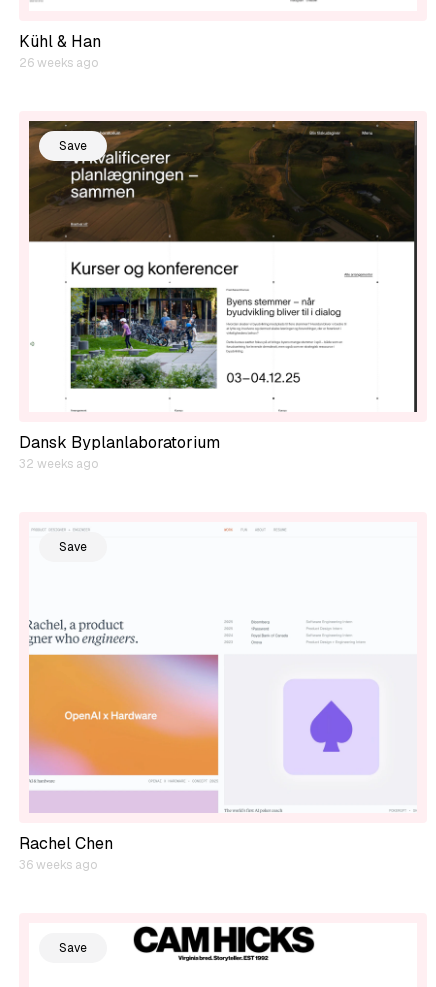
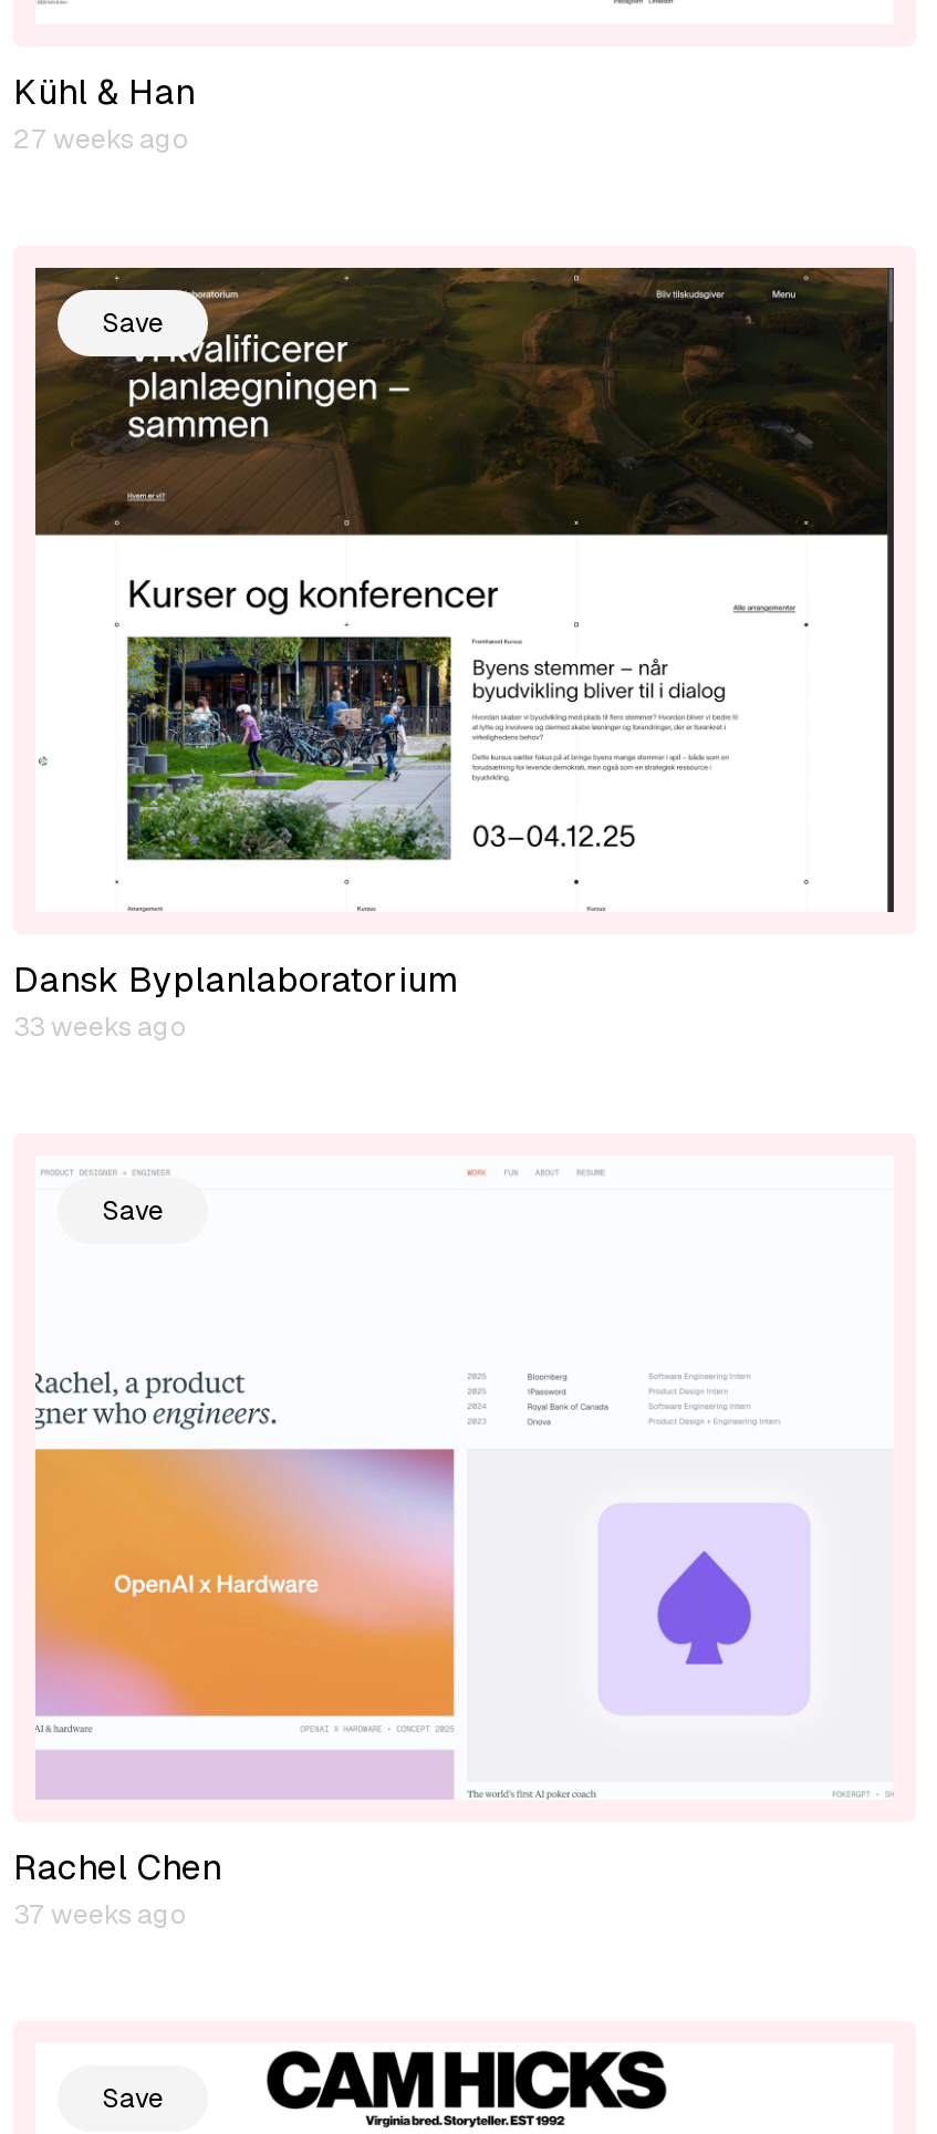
[19,55,98,71] 26 weeks ago -> [13,122,188,157] 27 weeks ago
[19,456,98,472] 32 weeks ago -> [13,1009,186,1045] 33 weeks ago
[19,857,97,873] 36 weeks ago -> [13,1897,186,1933] 37 weeks ago

